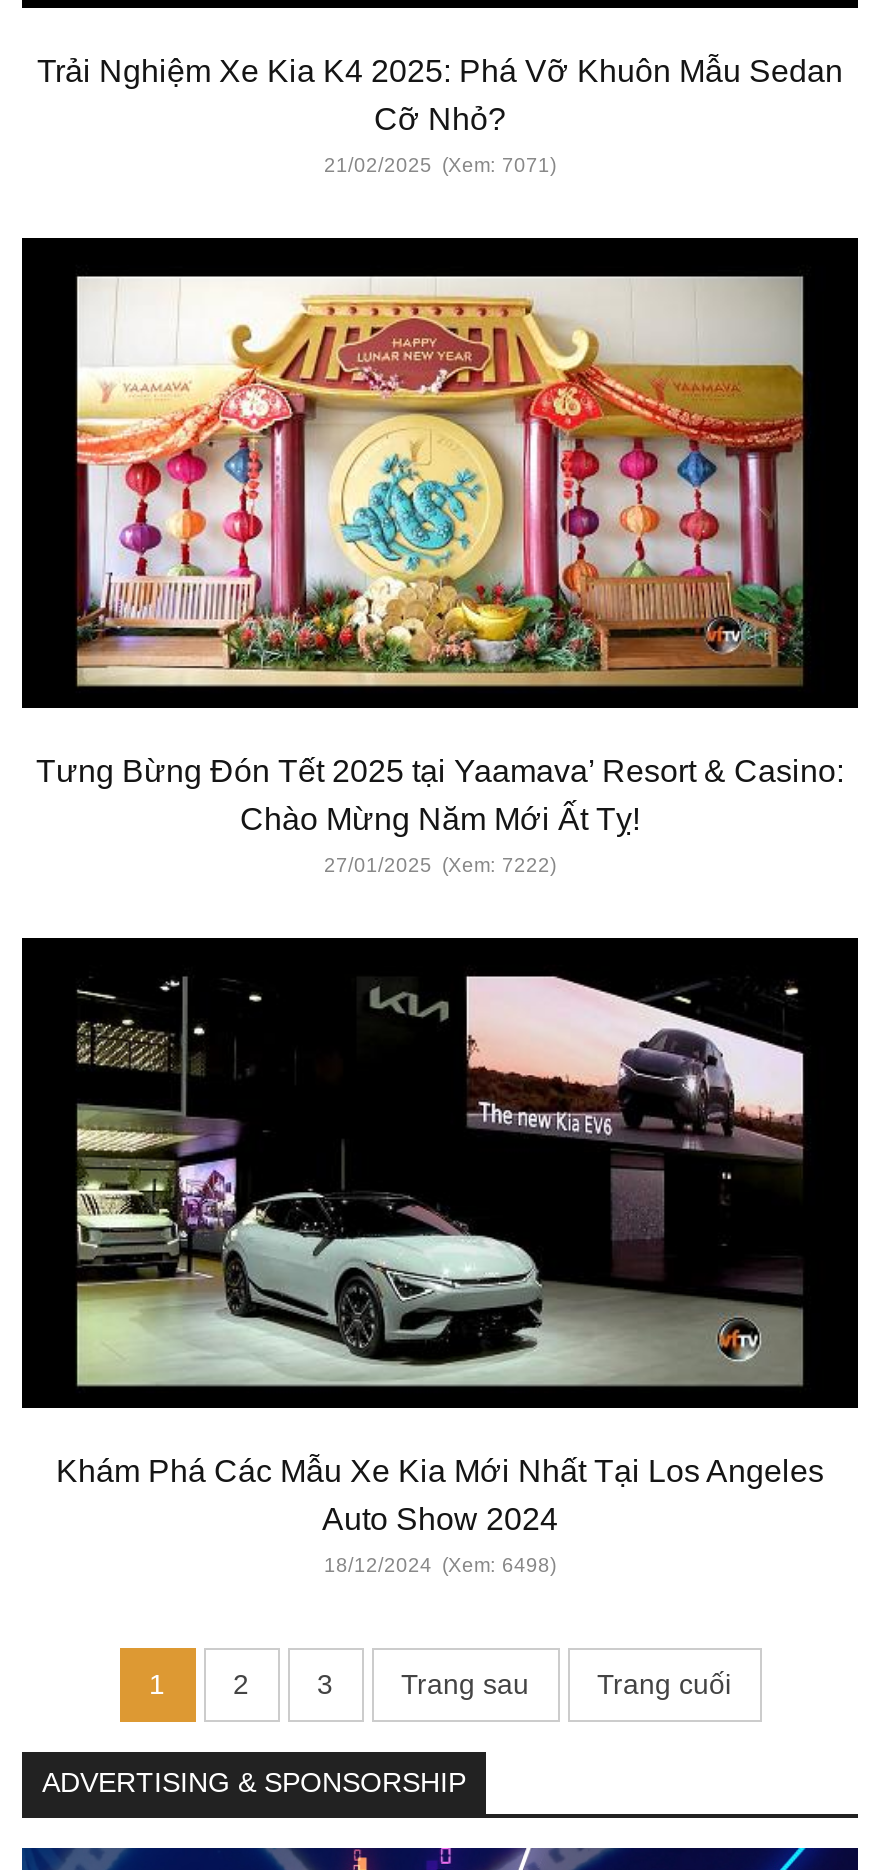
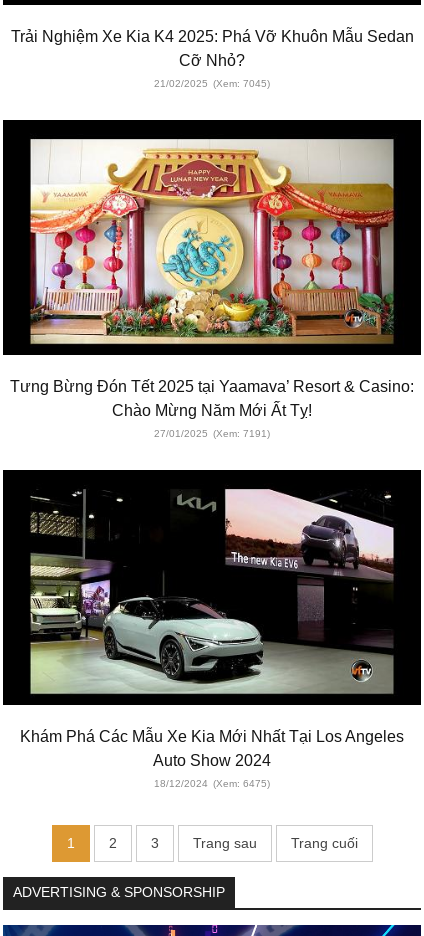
[324,154,556,176] 21/02/2025 (Xem: 7071) -> [154,78,270,89] 21/02/2025 (Xem: 7045)
[324,854,556,876] 27/01/2025 (Xem: 7222) -> [154,428,270,439] 27/01/2025 (Xem: 7191)
[324,1554,556,1576] 18/12/2024 (Xem: 6498) -> [154,778,270,789] 18/12/2024 (Xem: 6475)

